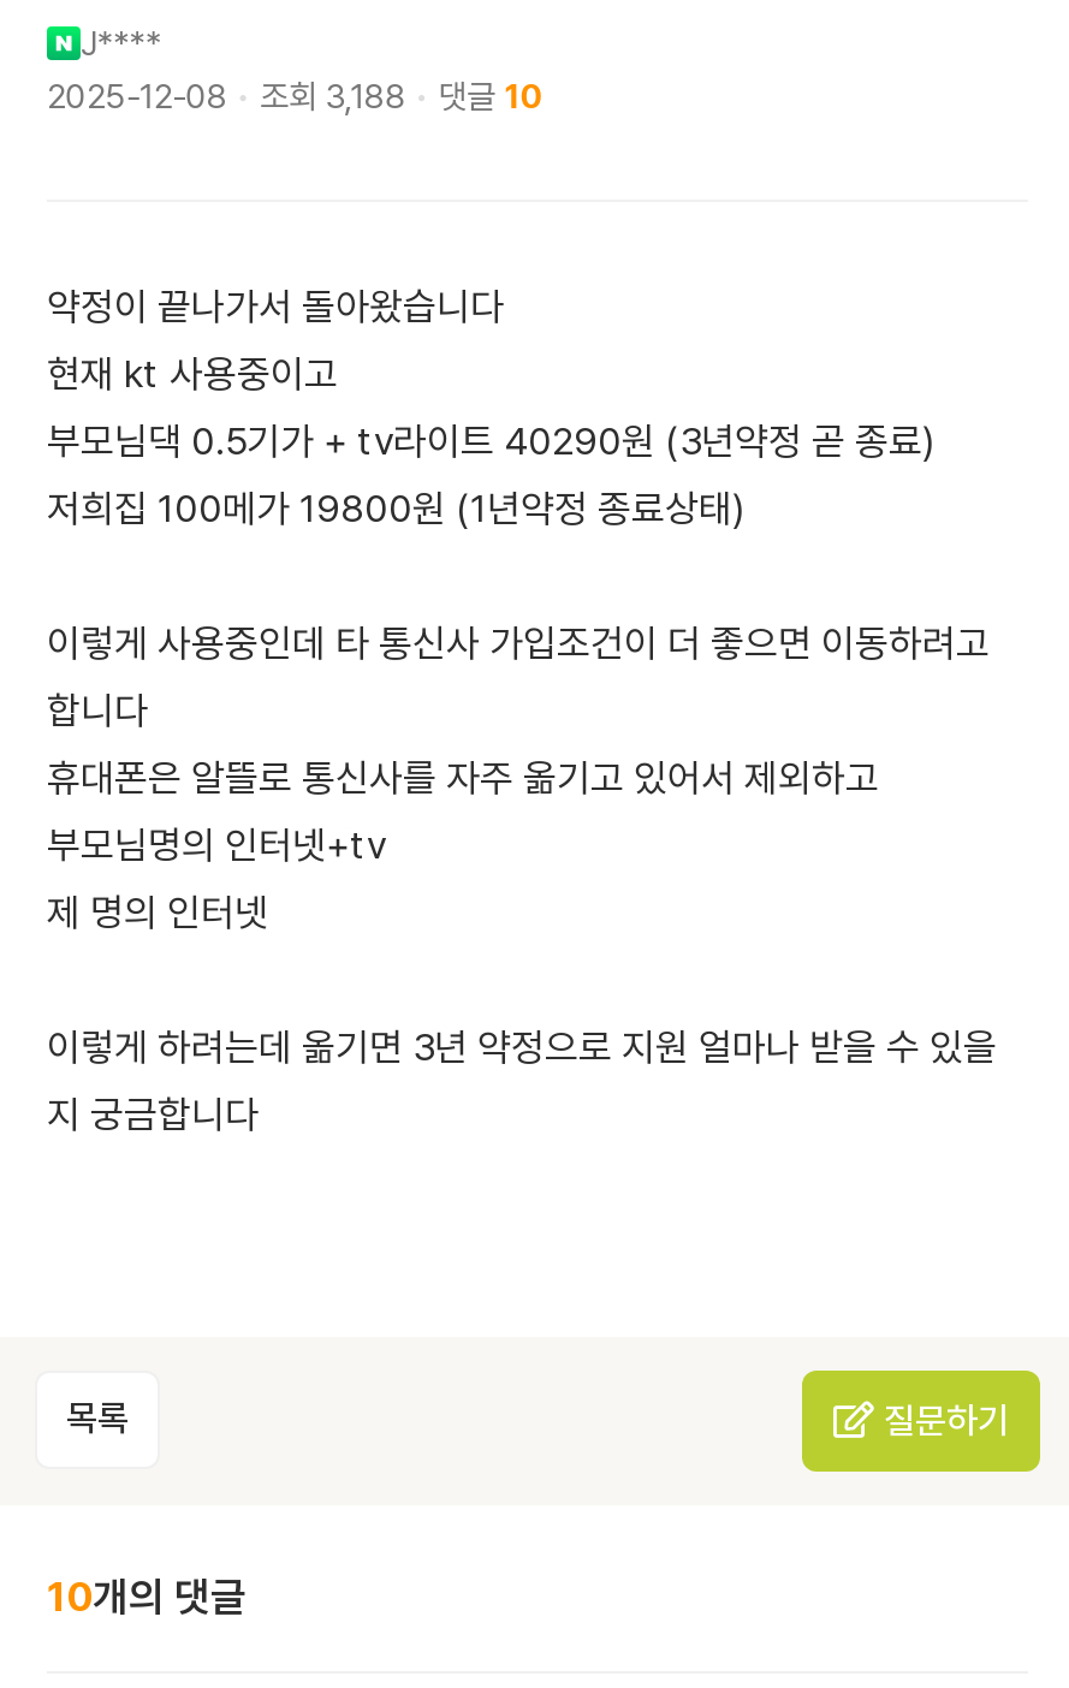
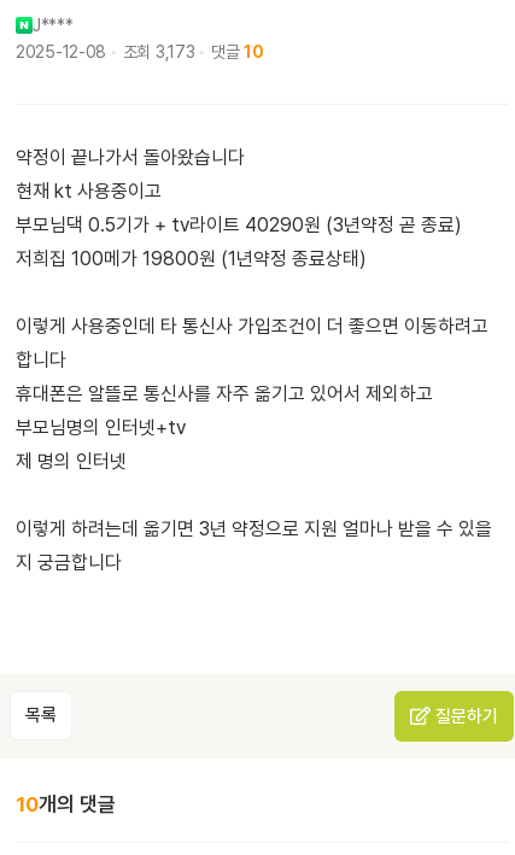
[47,77,544,115] 2025-12-08 조회 3,188 댓글 10 -> [16,42,264,62] 2025-12-08 조회 3,173 댓글 10

